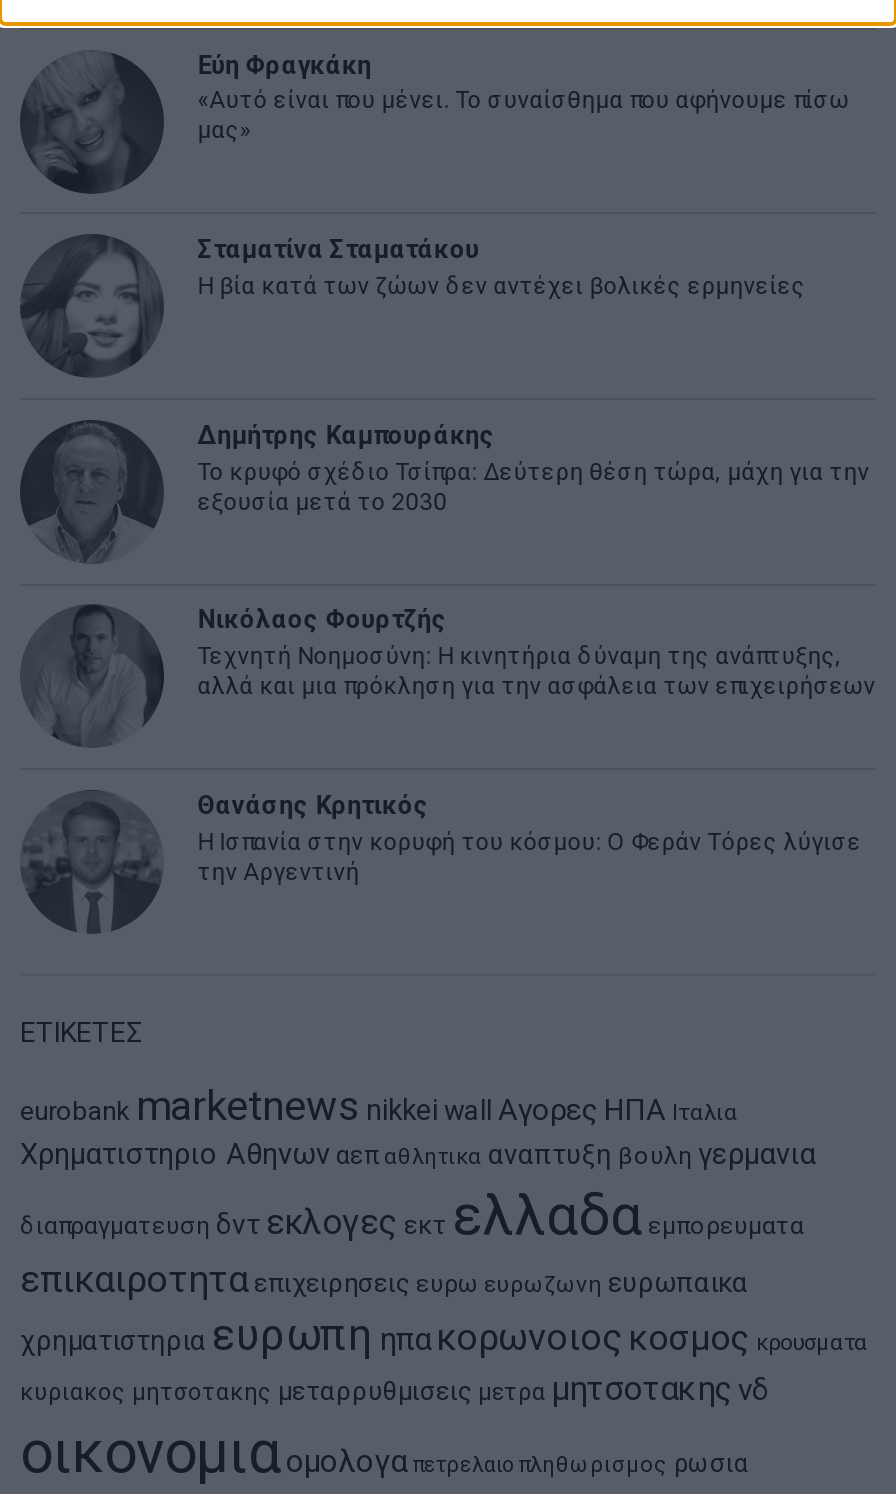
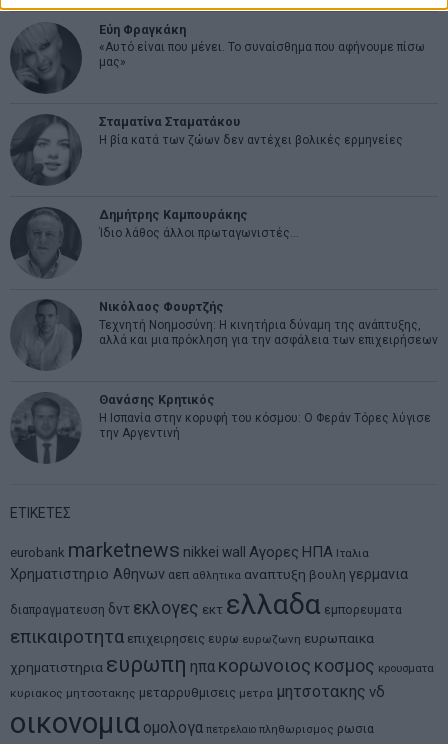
[198,457,870,515] Το κρυφό σχέδιο Τσίπρα: Δεύτερη θέση τώρα, μάχη για την | εξουσία μετά το 2030 -> [99,225,299,239] Ίδιο λάθος άλλοι πρωταγωνιστές…

